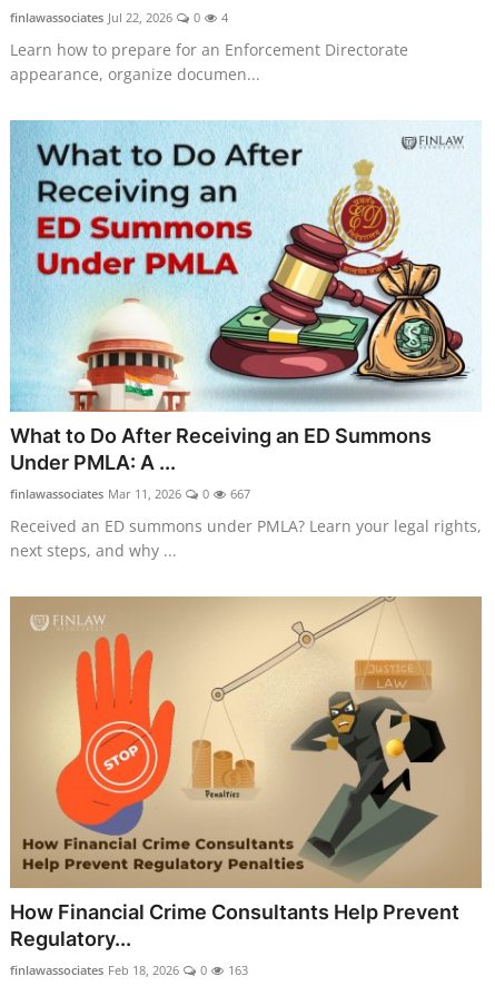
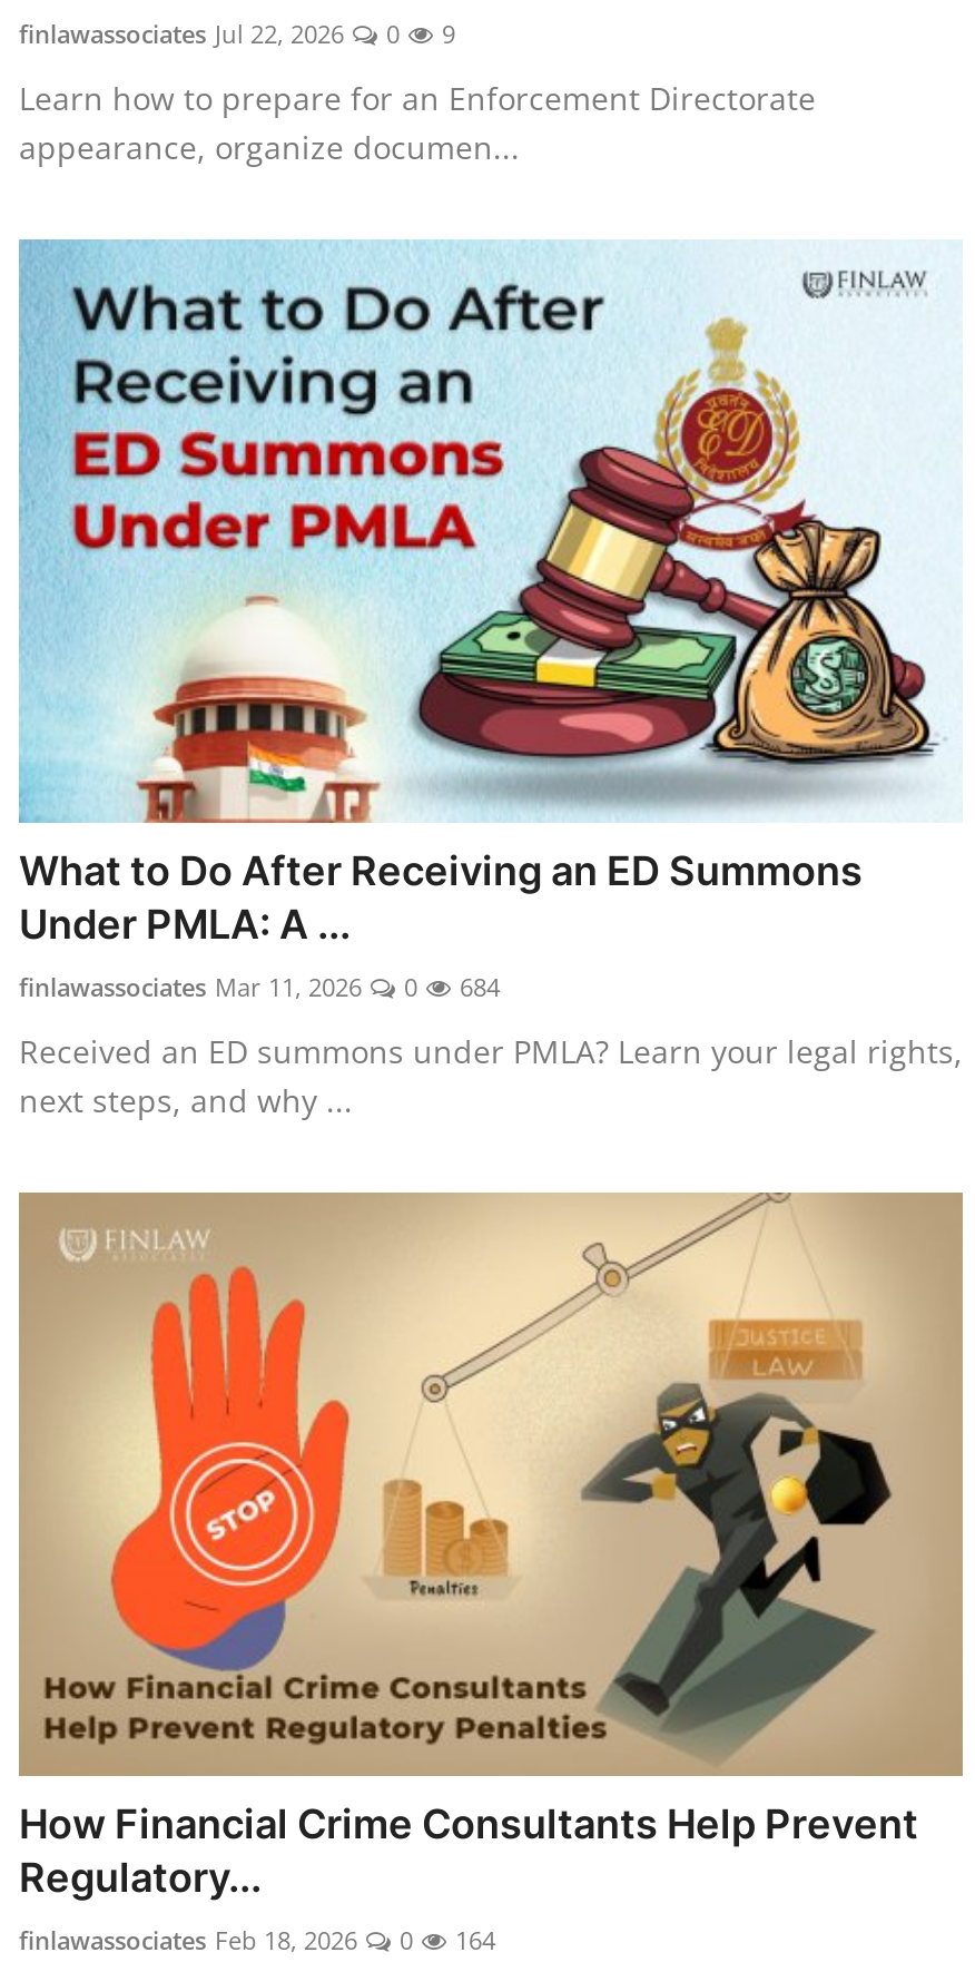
[10,8,228,25] finlawassociates Jul 22, 2026 0 4 -> [19,16,455,49] finlawassociates Jul 22, 2026 0 9
[10,485,250,502] finlawassociates Mar 11, 2026 0 667 -> [19,970,500,1003] finlawassociates Mar 11, 2026 0 684
[10,962,248,979] finlawassociates Feb 18, 2026 0 163 -> [19,1924,495,1957] finlawassociates Feb 18, 2026 0 164

